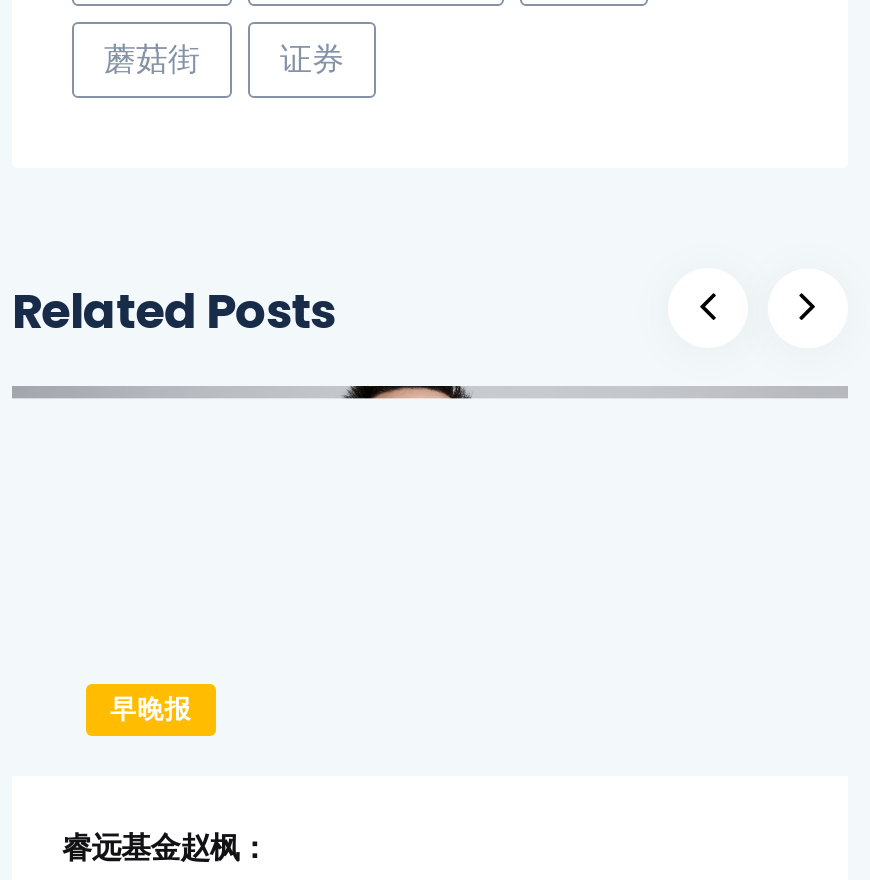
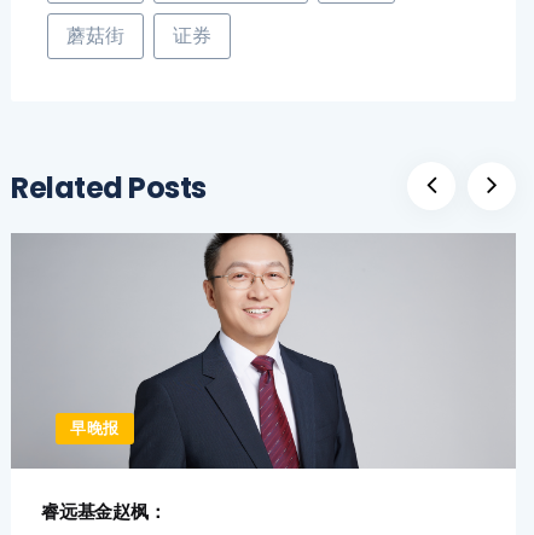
none -> [11,240,516,470] [image]

